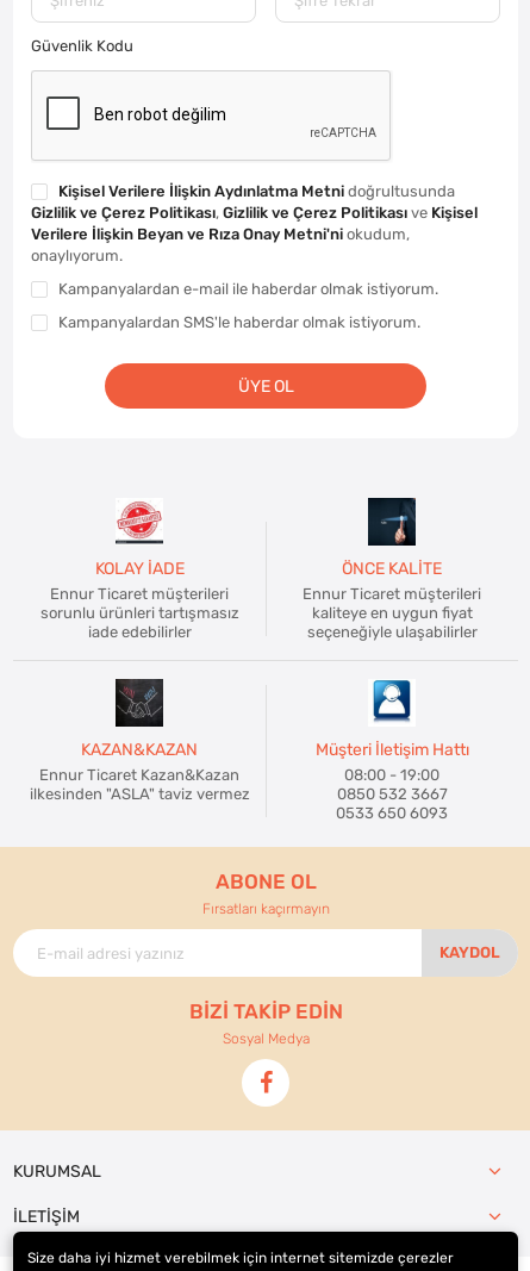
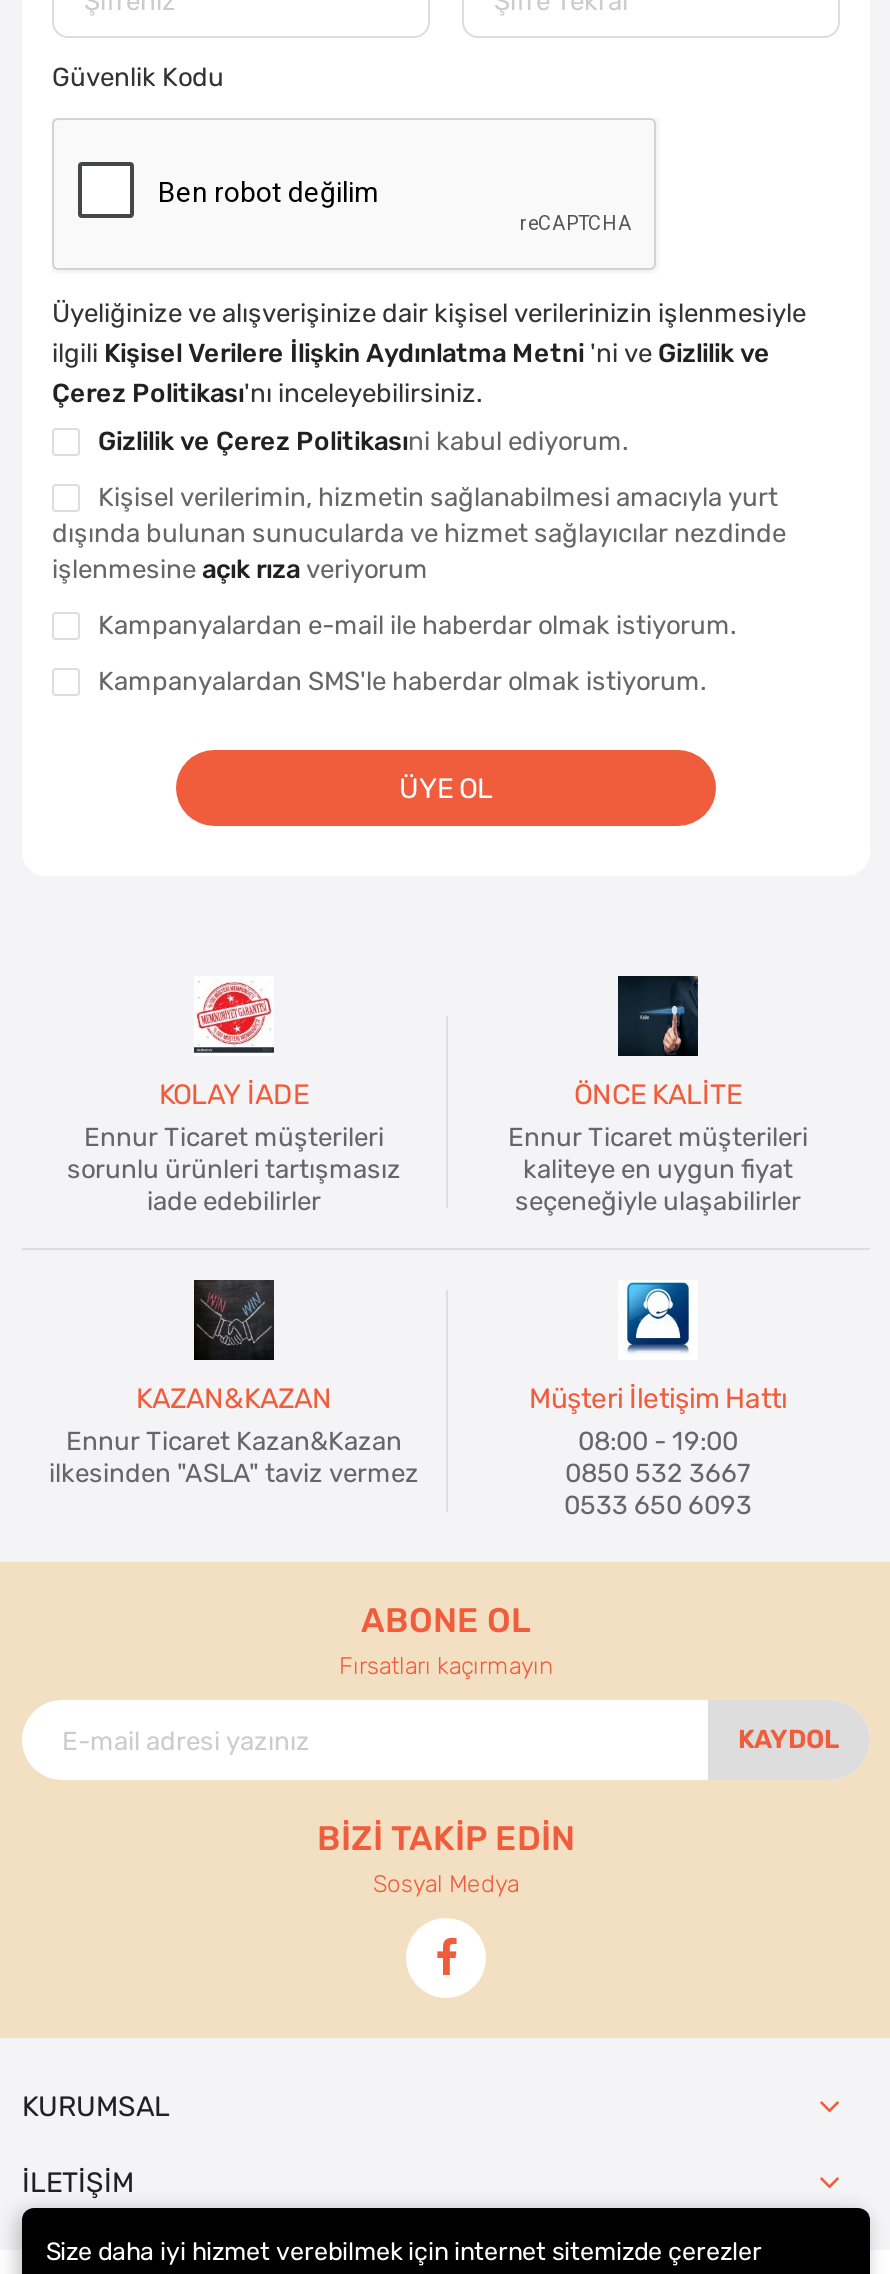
[31,182,478,264] Kişisel Verilere İlişkin Aydınlatma Metni doğrultusunda | Gizlilik ve Çerez Politikası, Gizlilik ve Çerez Politikası ve Kişisel | Verilere İlişkin Beyan ve Rıza Onay Metni'ni okudum, | onaylıyorum. -> [52,298,806,584] Üyeliğinize ve alışverişinize dair kişisel verilerinizin işlenmesiyle | ilgili Kişisel Verilere İlişkin Aydınlatma Metni 'ni ve Gizlilik ve | Çerez Politikası'nı inceleyebilirsiniz. | Gizlilik ve Çerez Politikasıni kabul ediyorum. | Kişisel verilerimin, hizmetin sağlanabilmesi amacıyla yurt | dışında bulunan sunucularda ve hizmet sağlayıcılar nezdinde | işlenmesine açık rıza veriyorum

